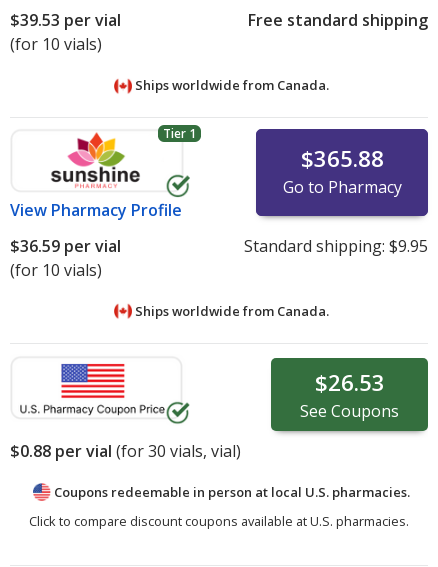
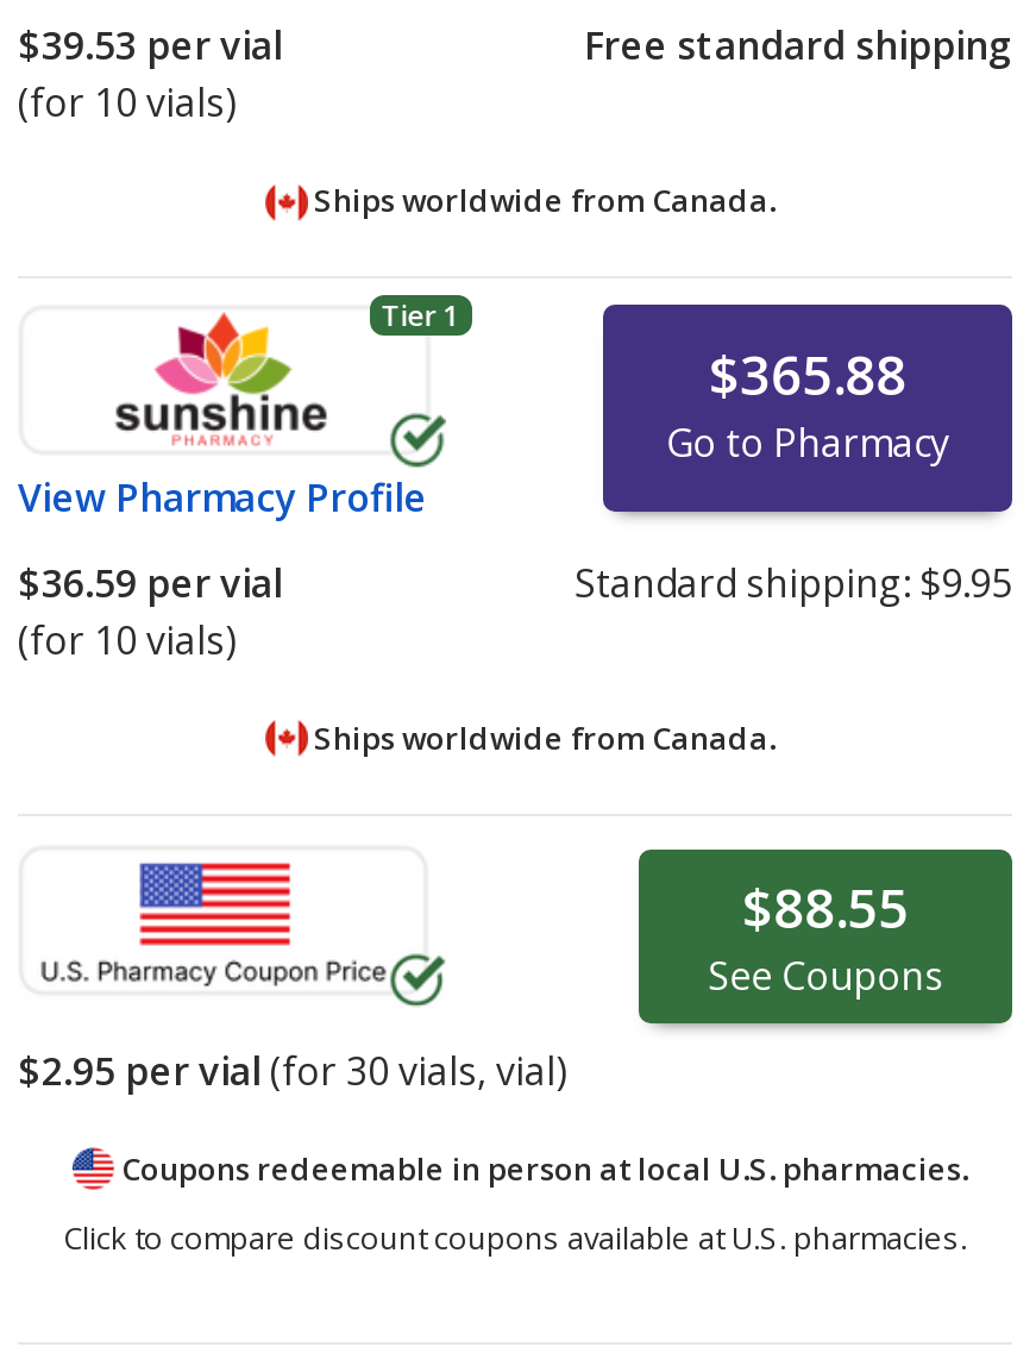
[315,367,385,398] $26.53 -> [743,871,909,944] $88.55
[10,440,241,462] $0.88 per vial (for 30 vials, vial) -> [18,1044,567,1097] $2.95 per vial (for 30 vials, vial)

